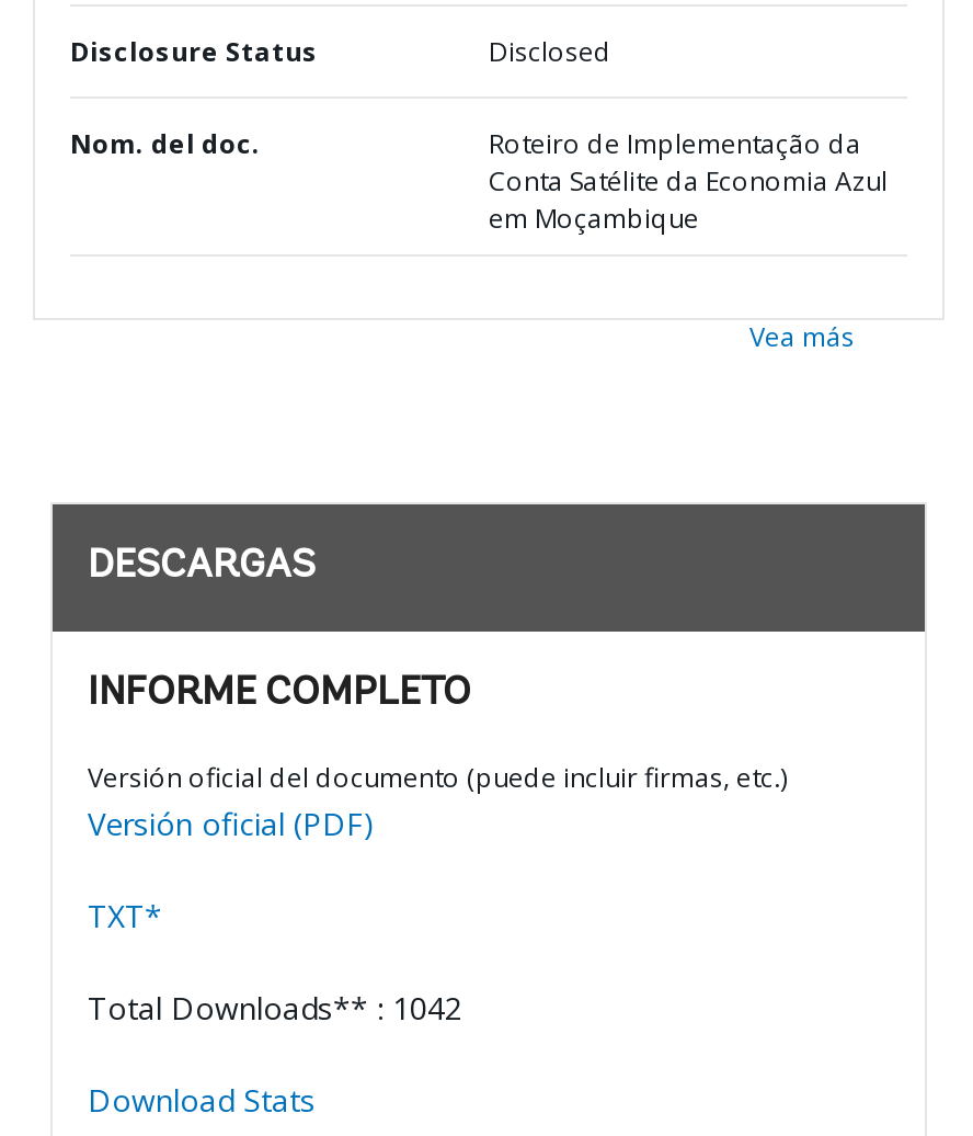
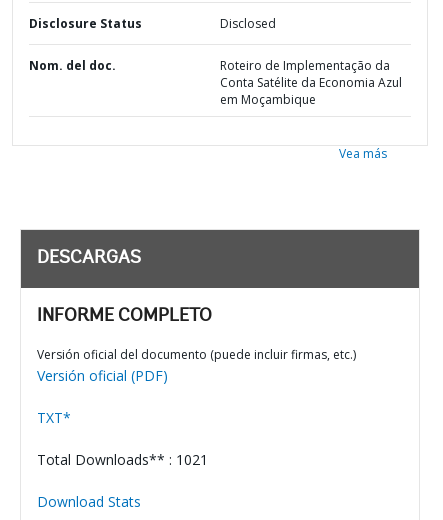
[88,987,462,1029] Total Downloads** : 1042 -> [37,450,208,469] Total Downloads** : 1021

